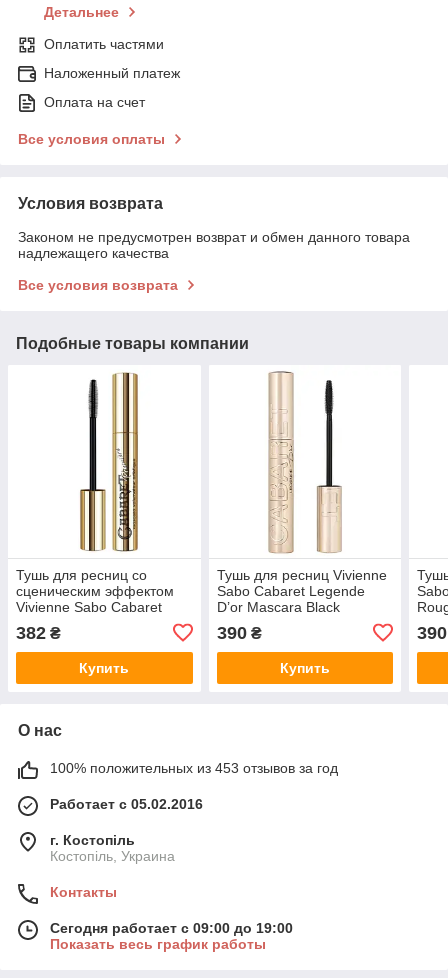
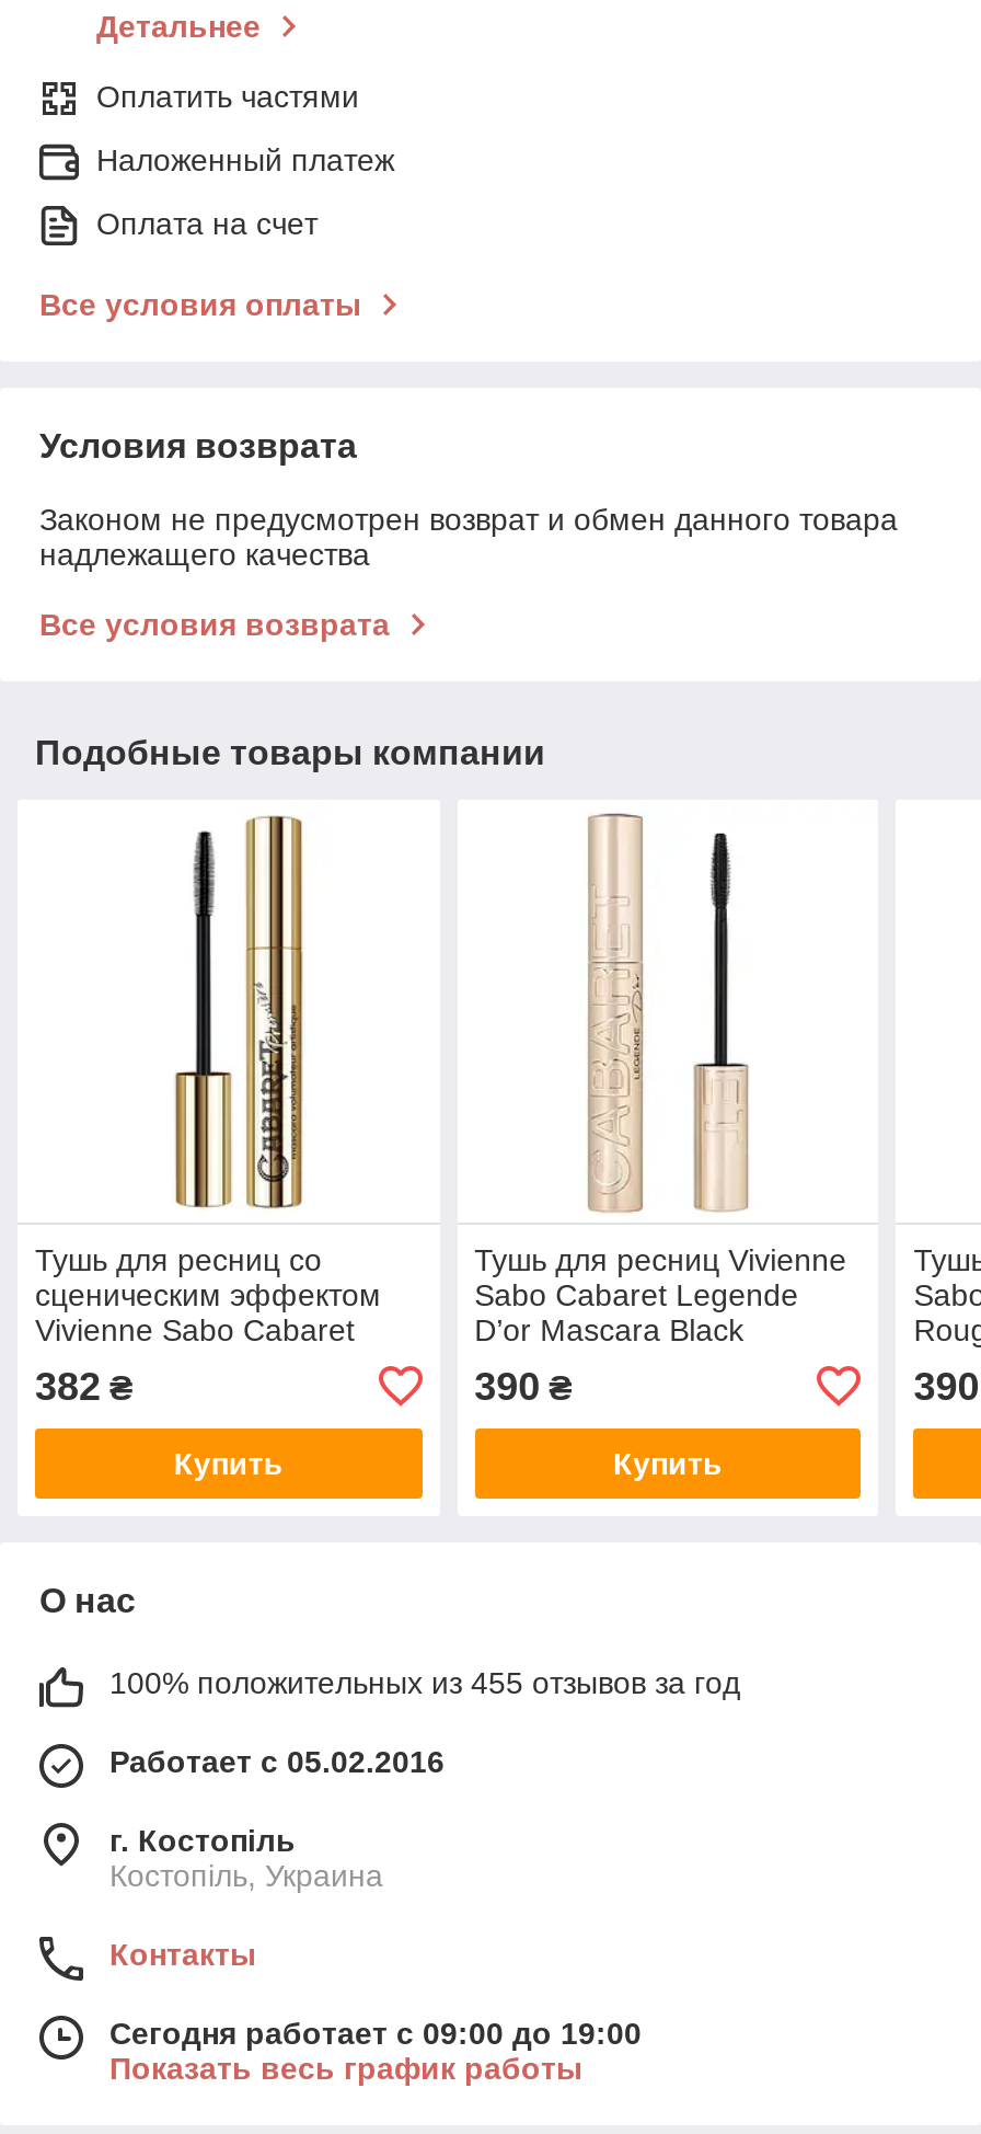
[50,760,338,776] 100% положительных из 453 отзывов за год -> [109,1665,740,1700] 100% положительных из 455 отзывов за год

